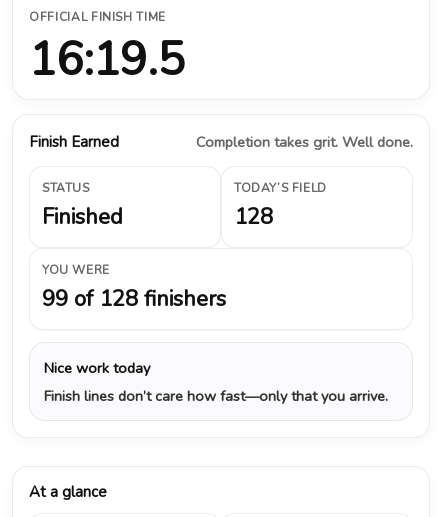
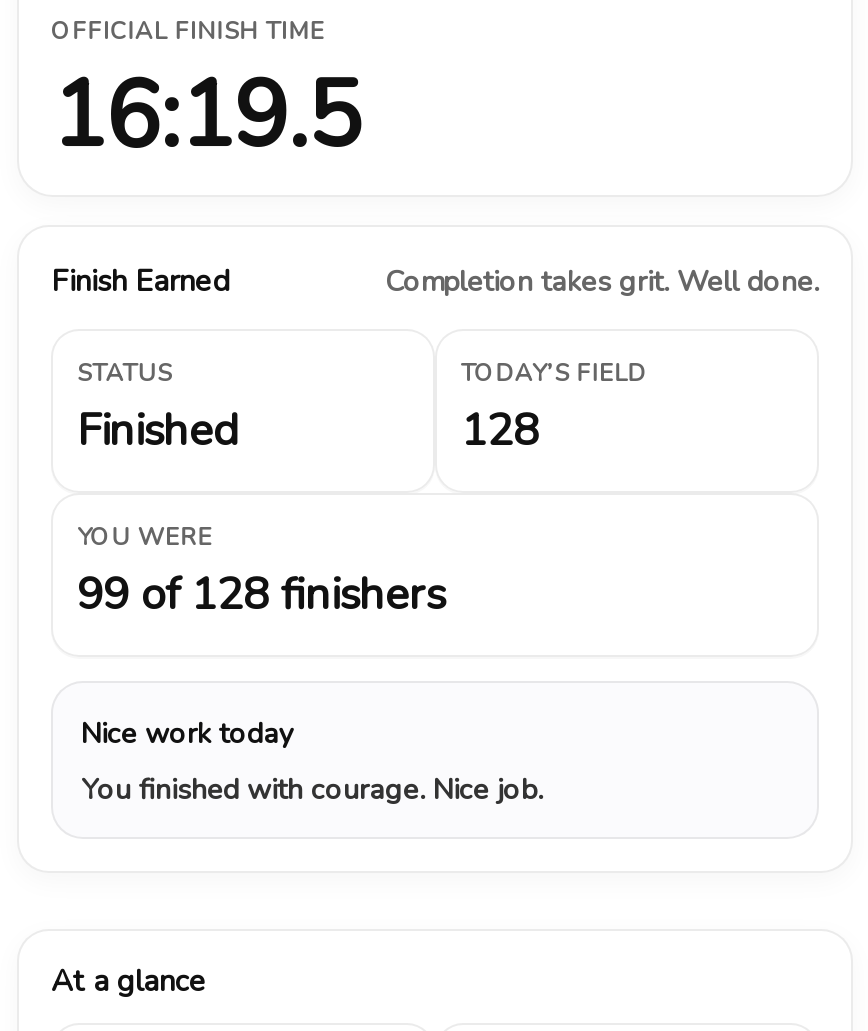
[44,386,388,406] Finish lines don’t care how fast—only that you arrive. -> [81,769,543,809] You finished with courage. Nice job.

